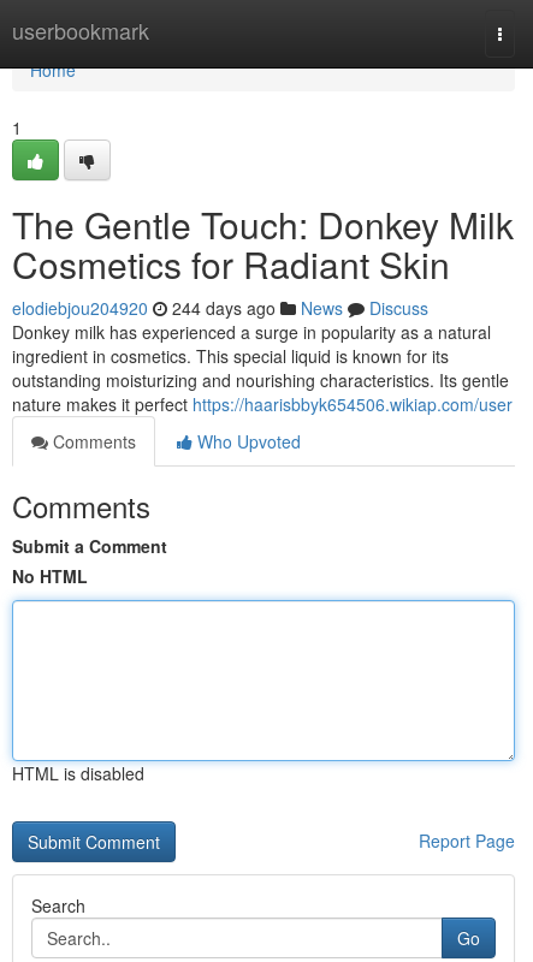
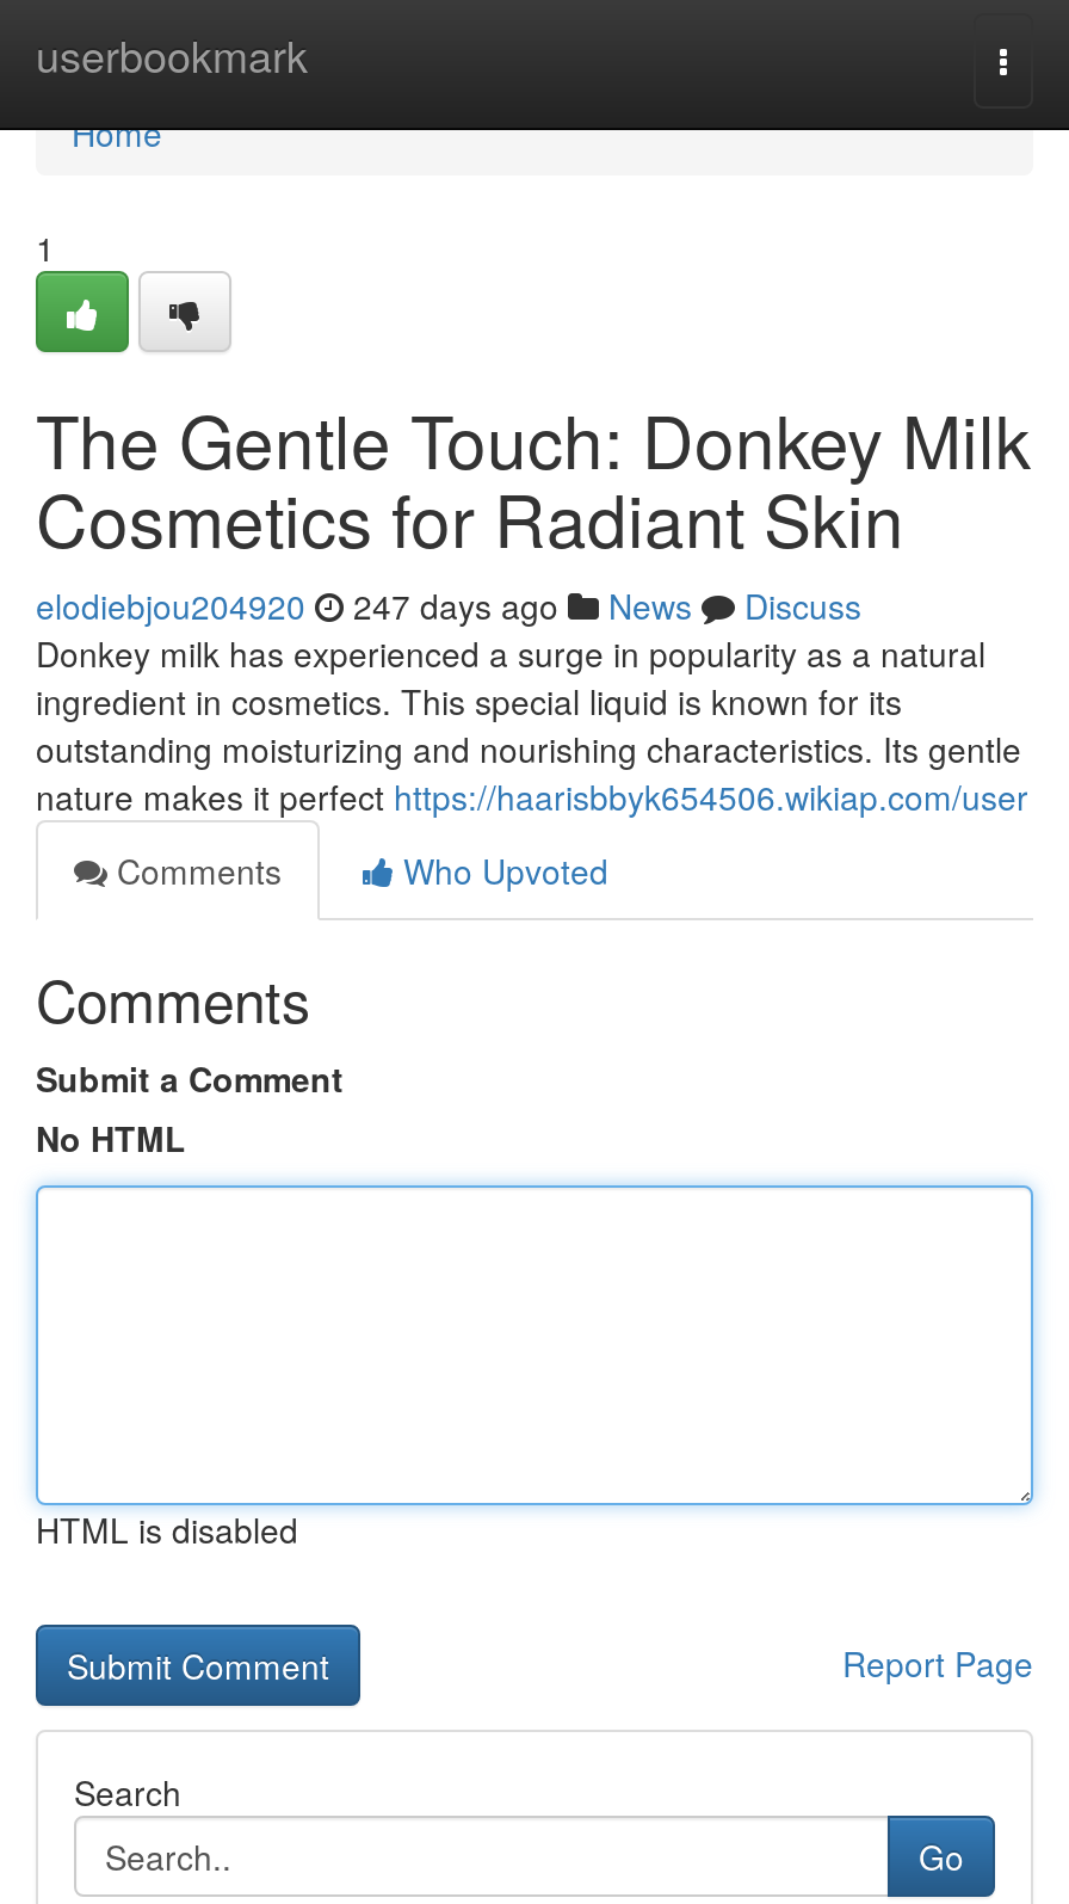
[12,296,428,320] elodiebjou204920 244 days ago News Discuss -> [36,581,861,629] elodiebjou204920 247 days ago News Discuss

